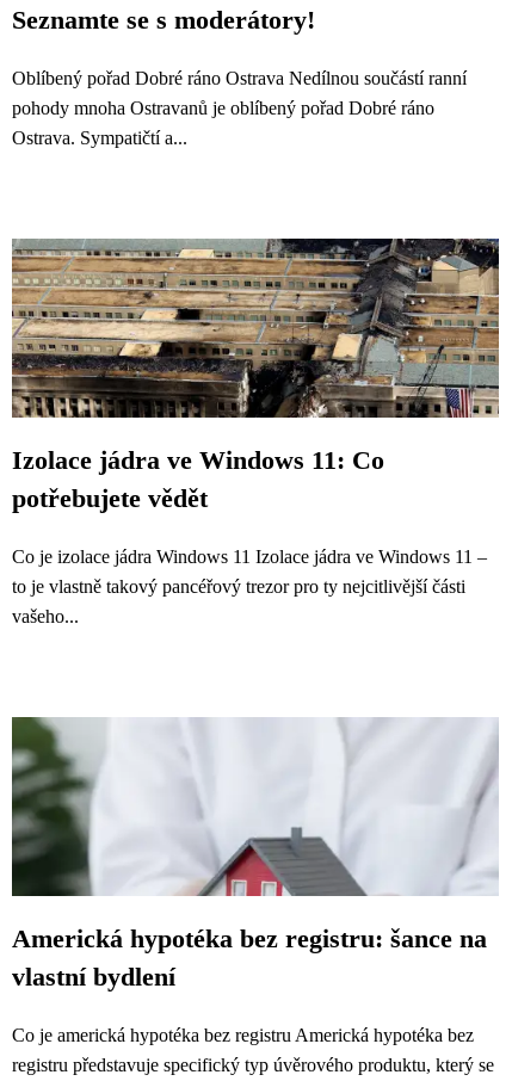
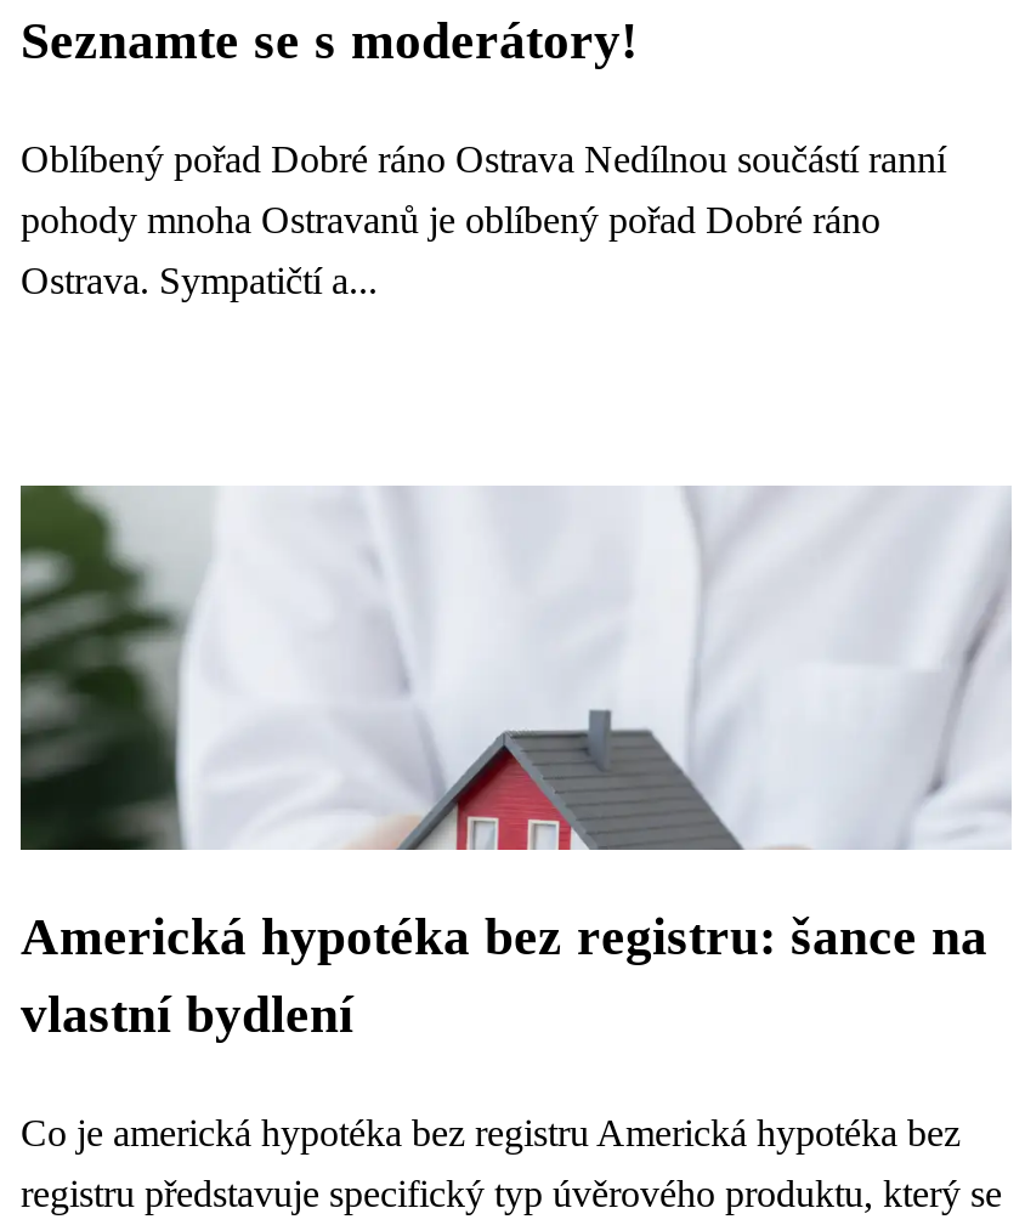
[11,237,500,626] [image] | Izolace jádra ve Windows 11: Co | potřebujete vědět | Co je izolace jádra Windows 11 Izolace jádra ve Windows 11 – | to je vlastně takový pancéřový trezor pro ty nejcitlivější části | vašeho... -> none

